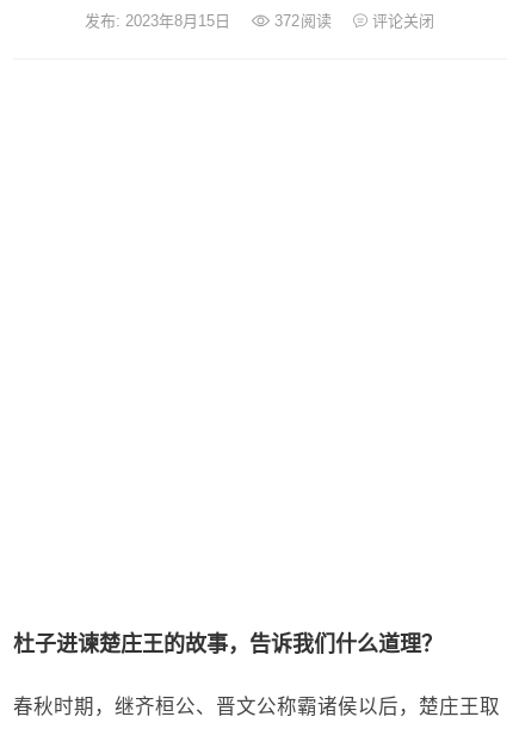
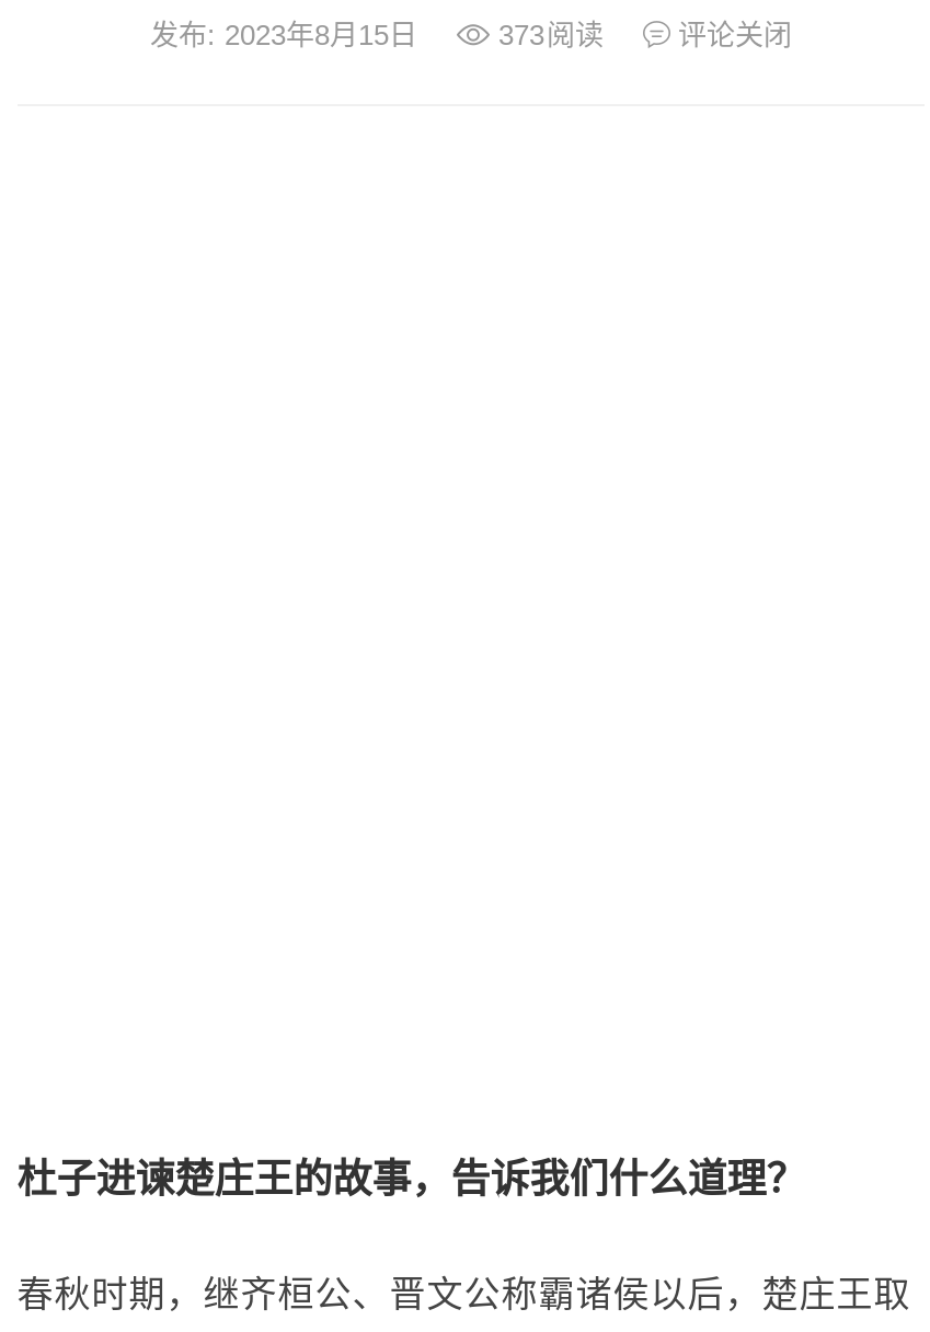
[85,12,435,30] 发布: 2023年8月15日 372阅读 评论关闭 -> [150,19,792,51] 发布: 2023年8月15日 373阅读 评论关闭

